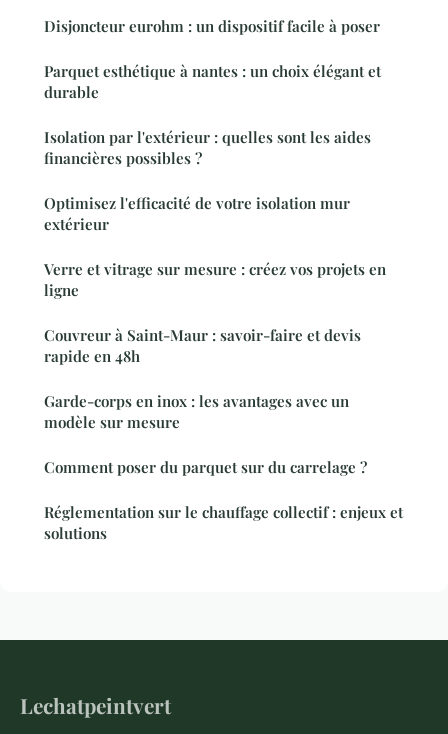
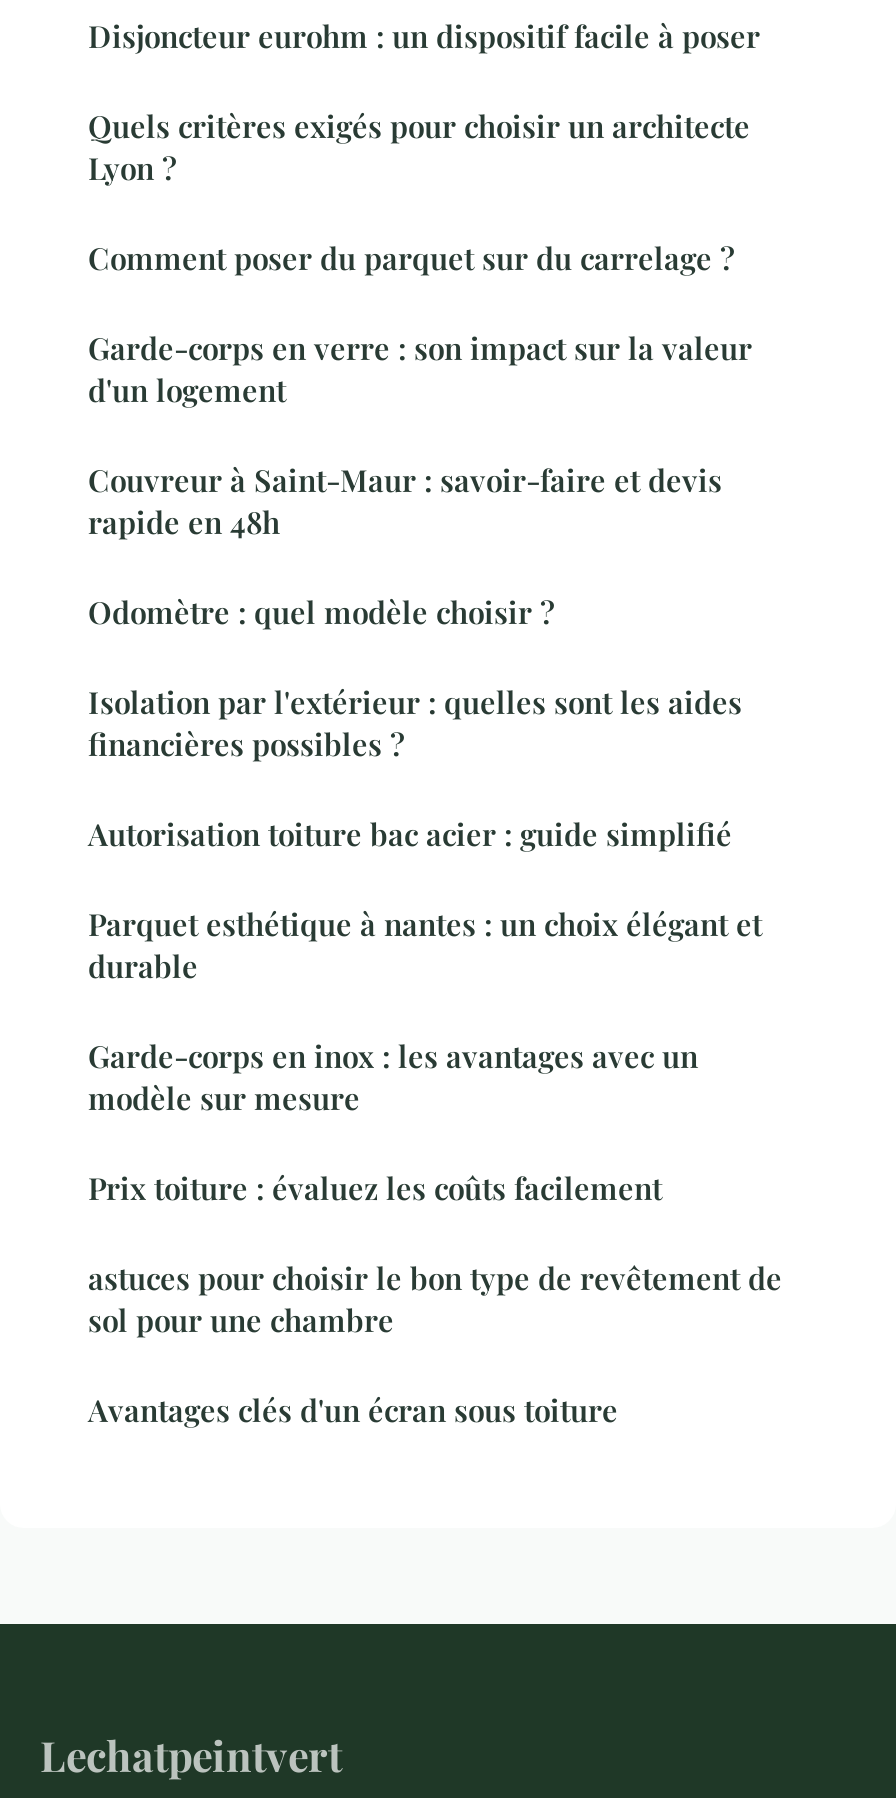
none -> [88,106,752,854] Quels critères exigés pour choisir un architecte | Lyon ? | Garde-corps en verre : son impact sur la valeur | d'un logement | Odomètre : quel modèle choisir ? | Autorisation toiture bac acier : guide simplifié
moved [44,61,381,102] -> [88,904,762,986]: Parquet esthétique à nantes : un choix élégant et | durable
moved [44,127,371,168] -> [88,682,742,764]: Isolation par l'extérieur : quelles sont les aides | financières possibles ?
[44,193,386,300] Optimisez l'efficacité de votre isolation mur | extérieur | Verre et vitrage sur mesure : créez vos projets en | ligne -> none
moved [44,325,361,366] -> [88,460,722,542]: Couvreur à Saint-Maur : savoir-faire et devis | rapide en 48h
moved [44,457,367,477] -> [88,238,734,278]: Comment poser du parquet sur du carrelage ?
[44,502,403,543] Réglementation sur le chauffage collectif : enjeux et | solutions -> [88,1168,782,1430] Prix toiture : évaluez les coûts facilement | astuces pour choisir le bon type de revêtement de | sol pour une chambre | Avantages clés d'un écran sous toiture

